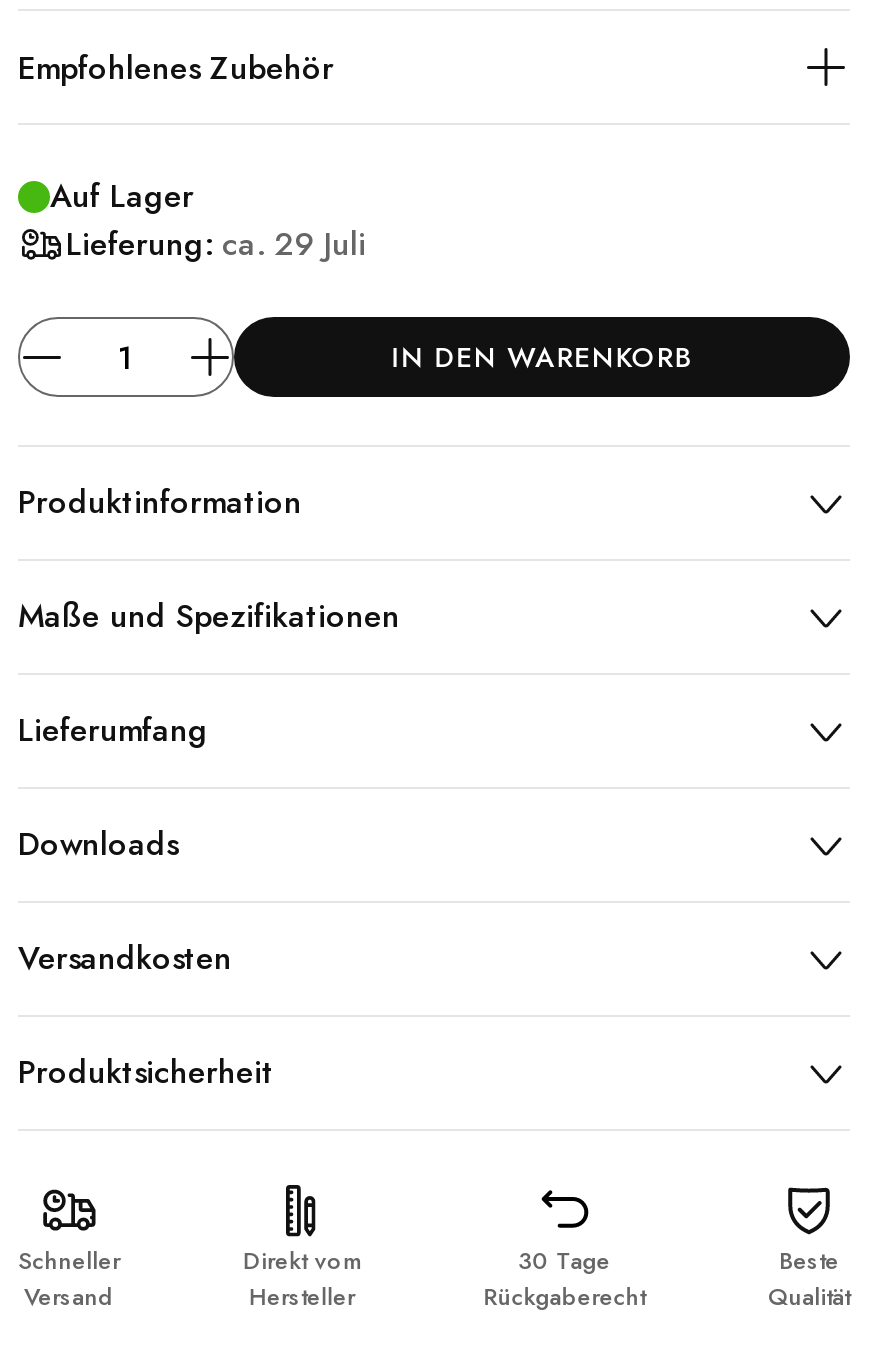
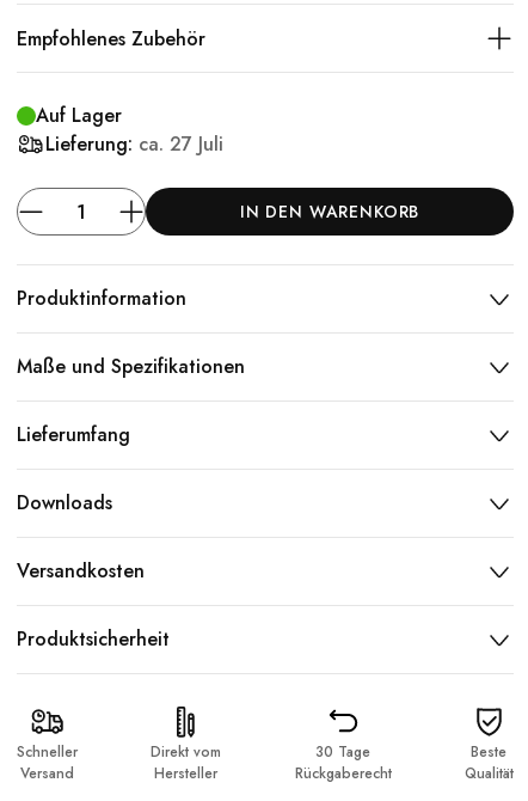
[66,221,366,267] Lieferung: ca. 29 Juli -> [45,130,223,158] Lieferung: ca. 27 Juli

